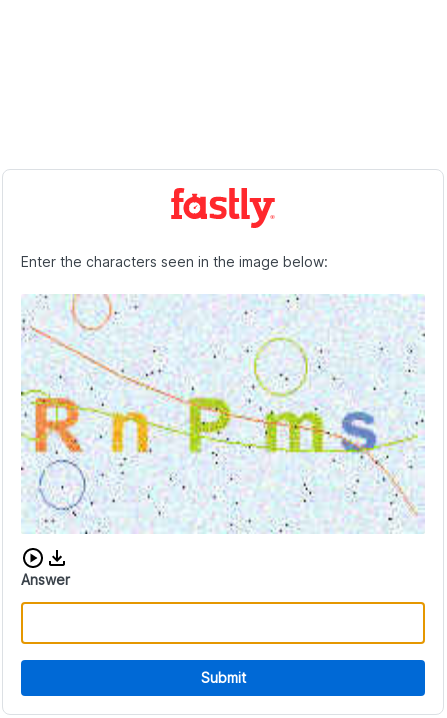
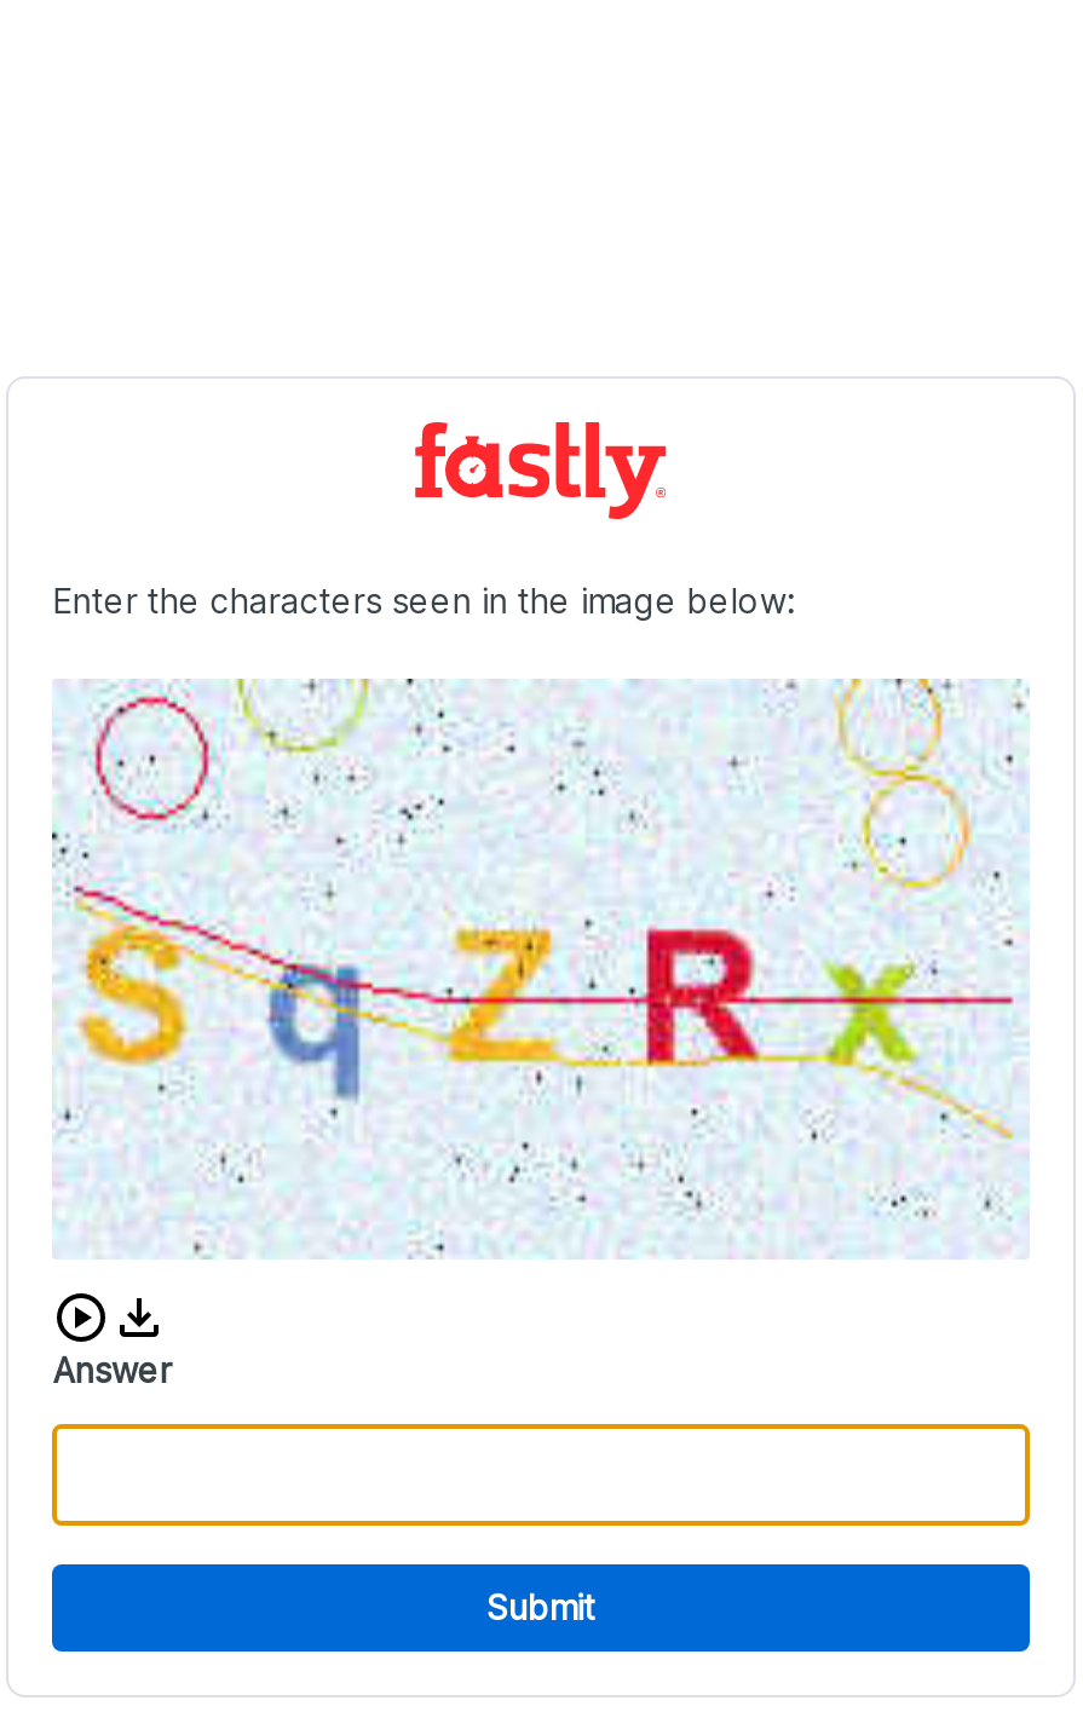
[20,294,425,534] [image] -> [50,676,1027,1257] [image]

